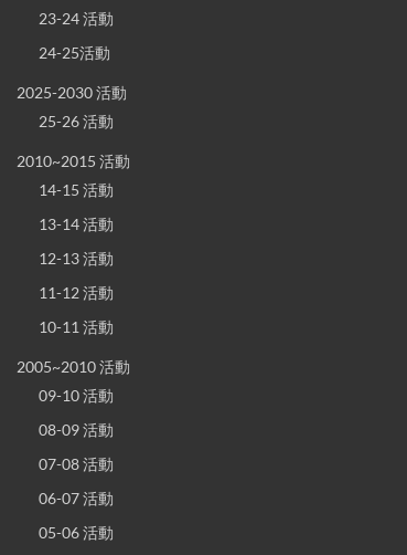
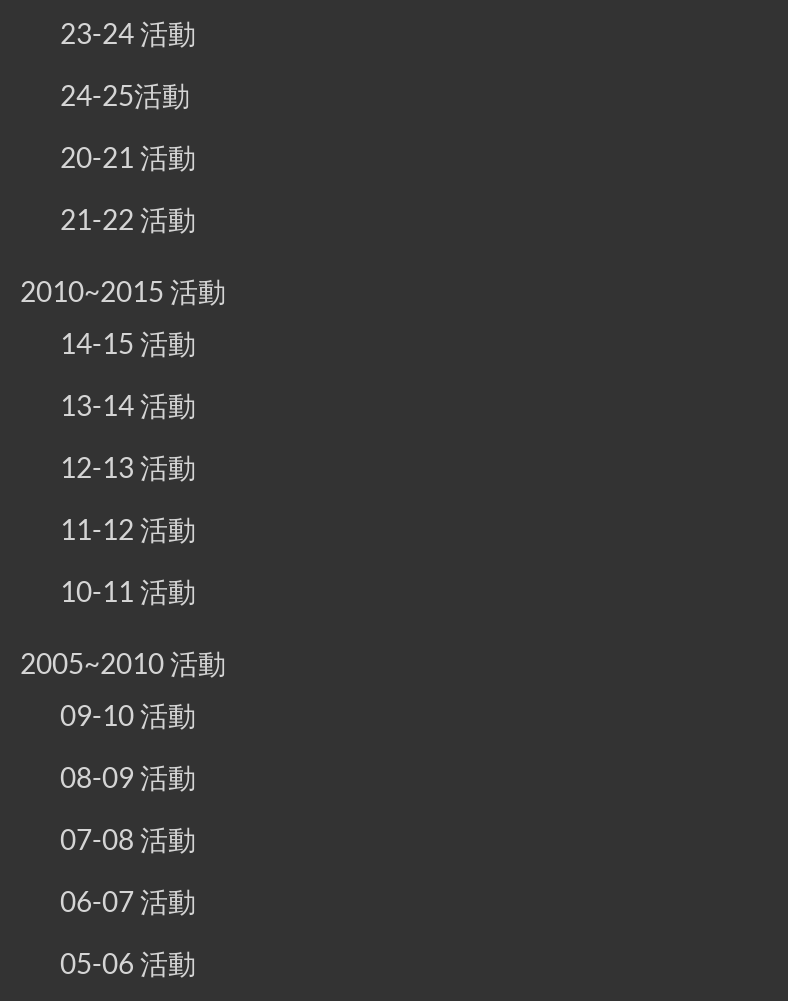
[17,83,127,102] 2025-2030 活動 -> [60,140,196,174] 20-21 活動
[39,112,114,130] 25-26 活動 -> [60,202,196,236] 21-22 活動

